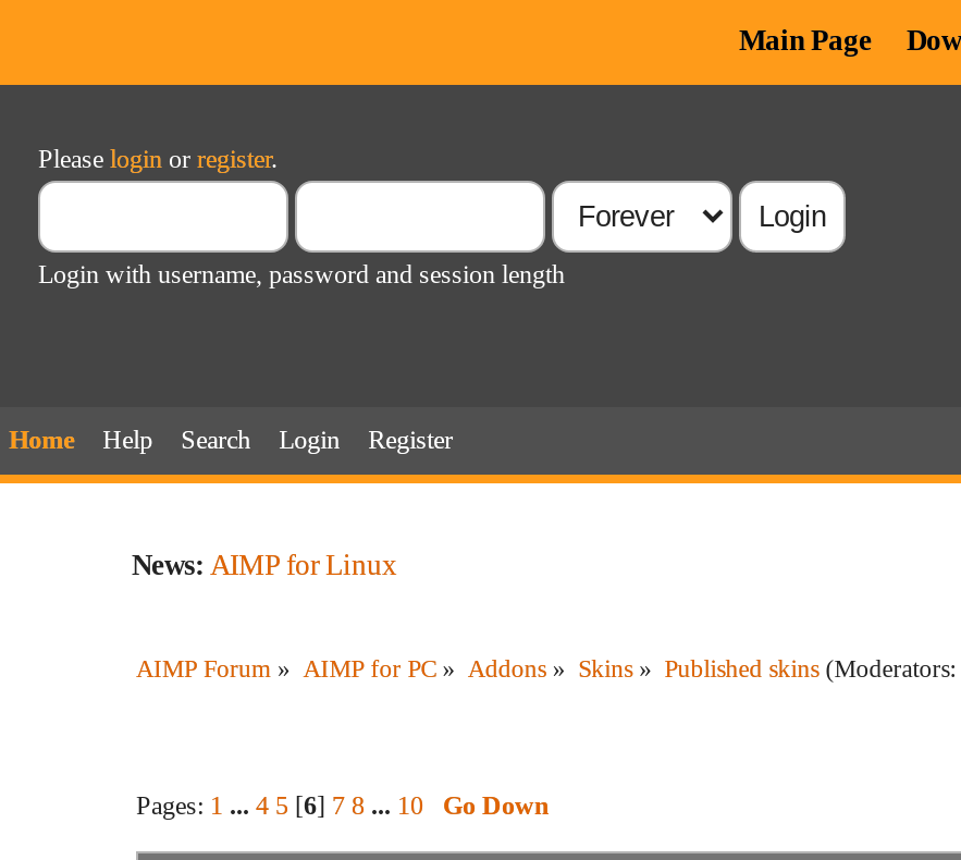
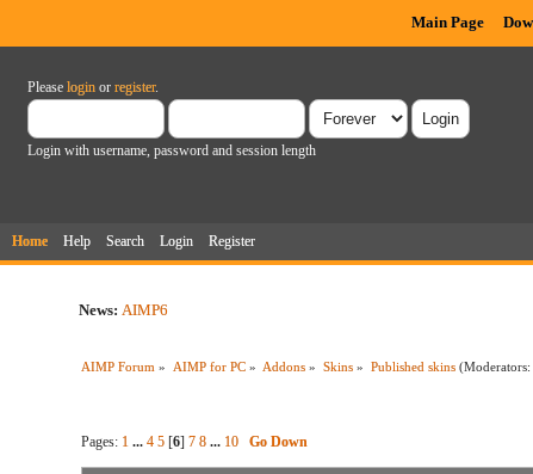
[132,549,397,581] News: AIMP for Linux -> [79,301,168,319] News: AIMP6

